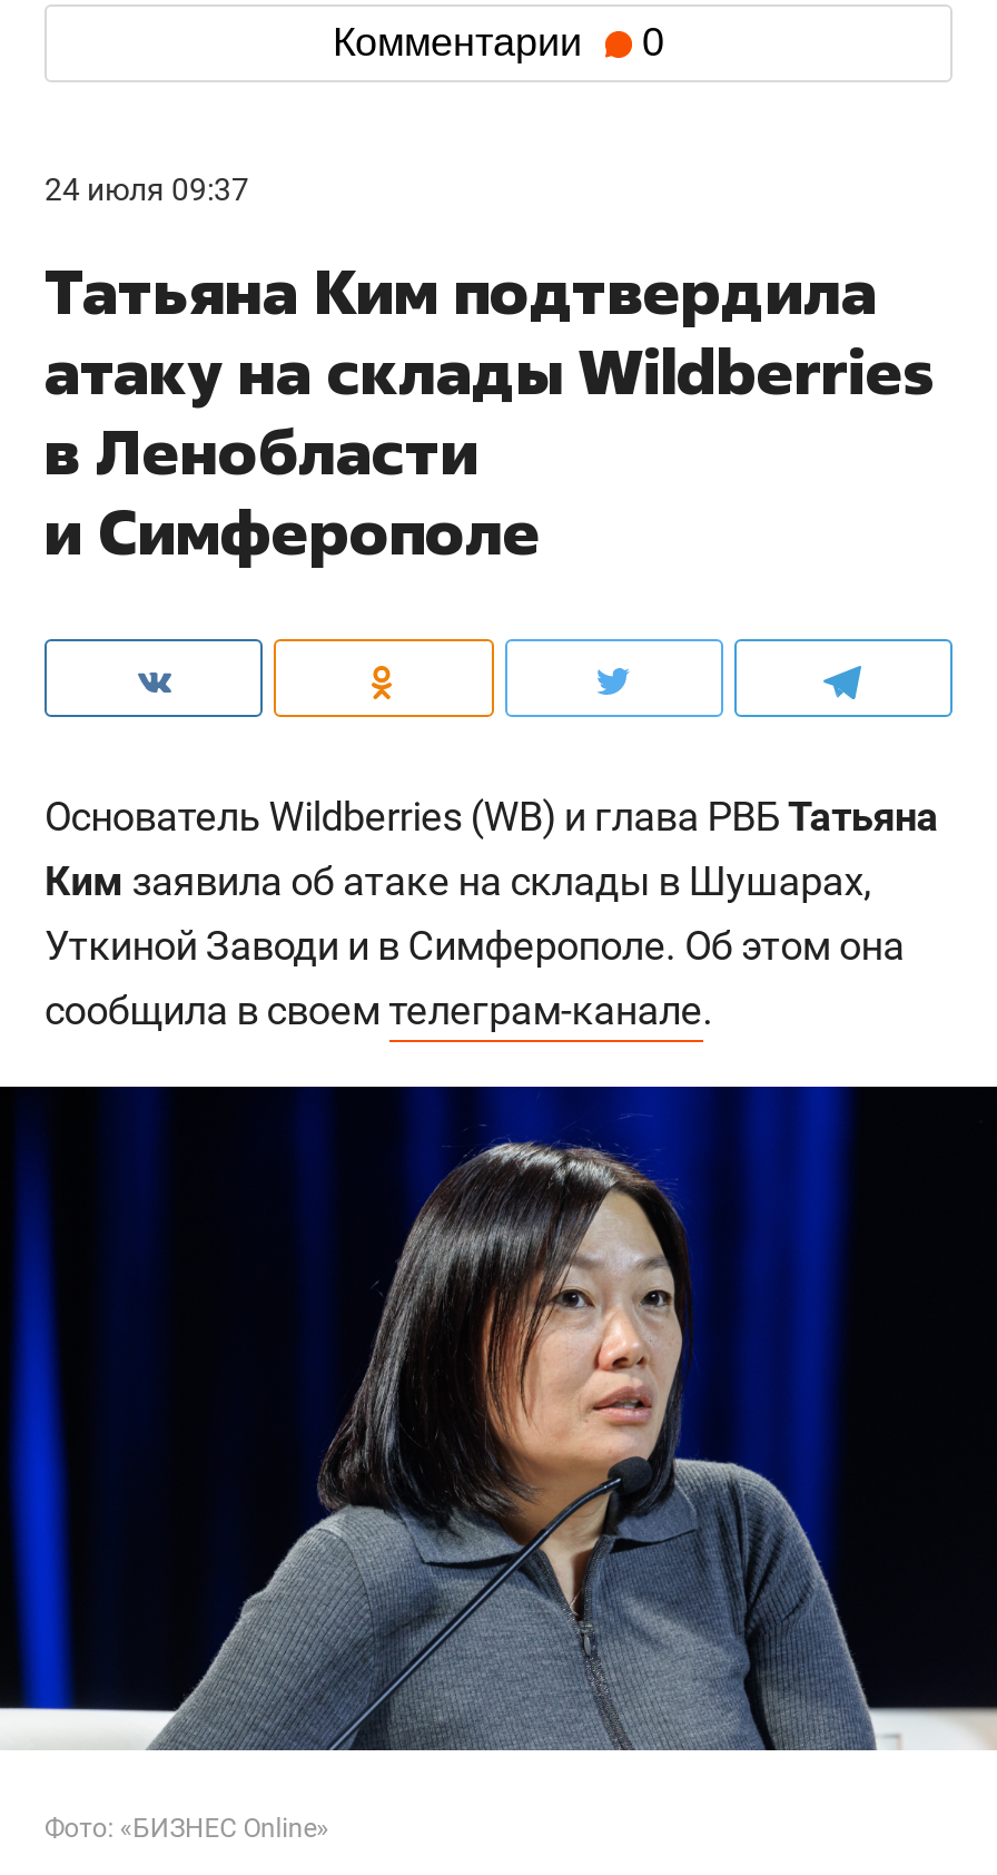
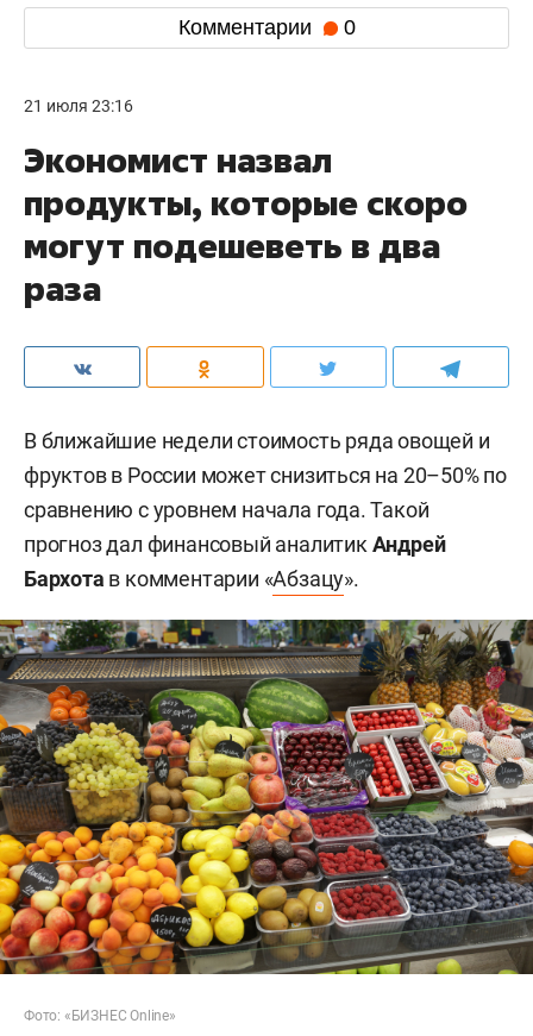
[45,171,249,206] 24 июля 09:37 -> [24,96,133,115] 21 июля 23:16
[45,249,935,572] Татьяна Ким подтвердила | атаку на склады Wildberries | в Ленобласти | и Симферополе -> [24,138,468,310] Экономист назвал | продукты, которые скоро | могут подешеветь в два | раза
[45,792,938,1033] Основатель Wildberries (WB) и глава РВБ Татьяна | Ким заявила об атаке на склады в Шушарах, | Уткиной Заводи и в Симферополе. Об этом она | сообщила в своем телеграм-канале. -> [24,428,507,591] В ближайшие недели стоимость ряда овощей и | фруктов в России может снизиться на 20–50% по | сравнению с уровнем начала года. Такой | прогноз дал финансовый аналитик Андрей | Бархота в комментарии «Абзацу».
[7,1084,990,1753] [image] -> [4,619,529,975] [image]

